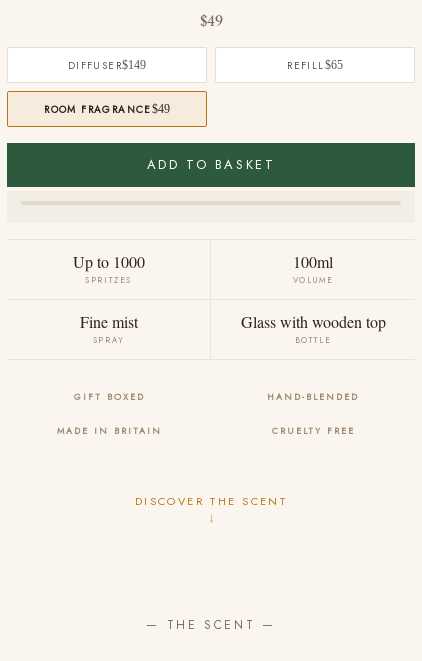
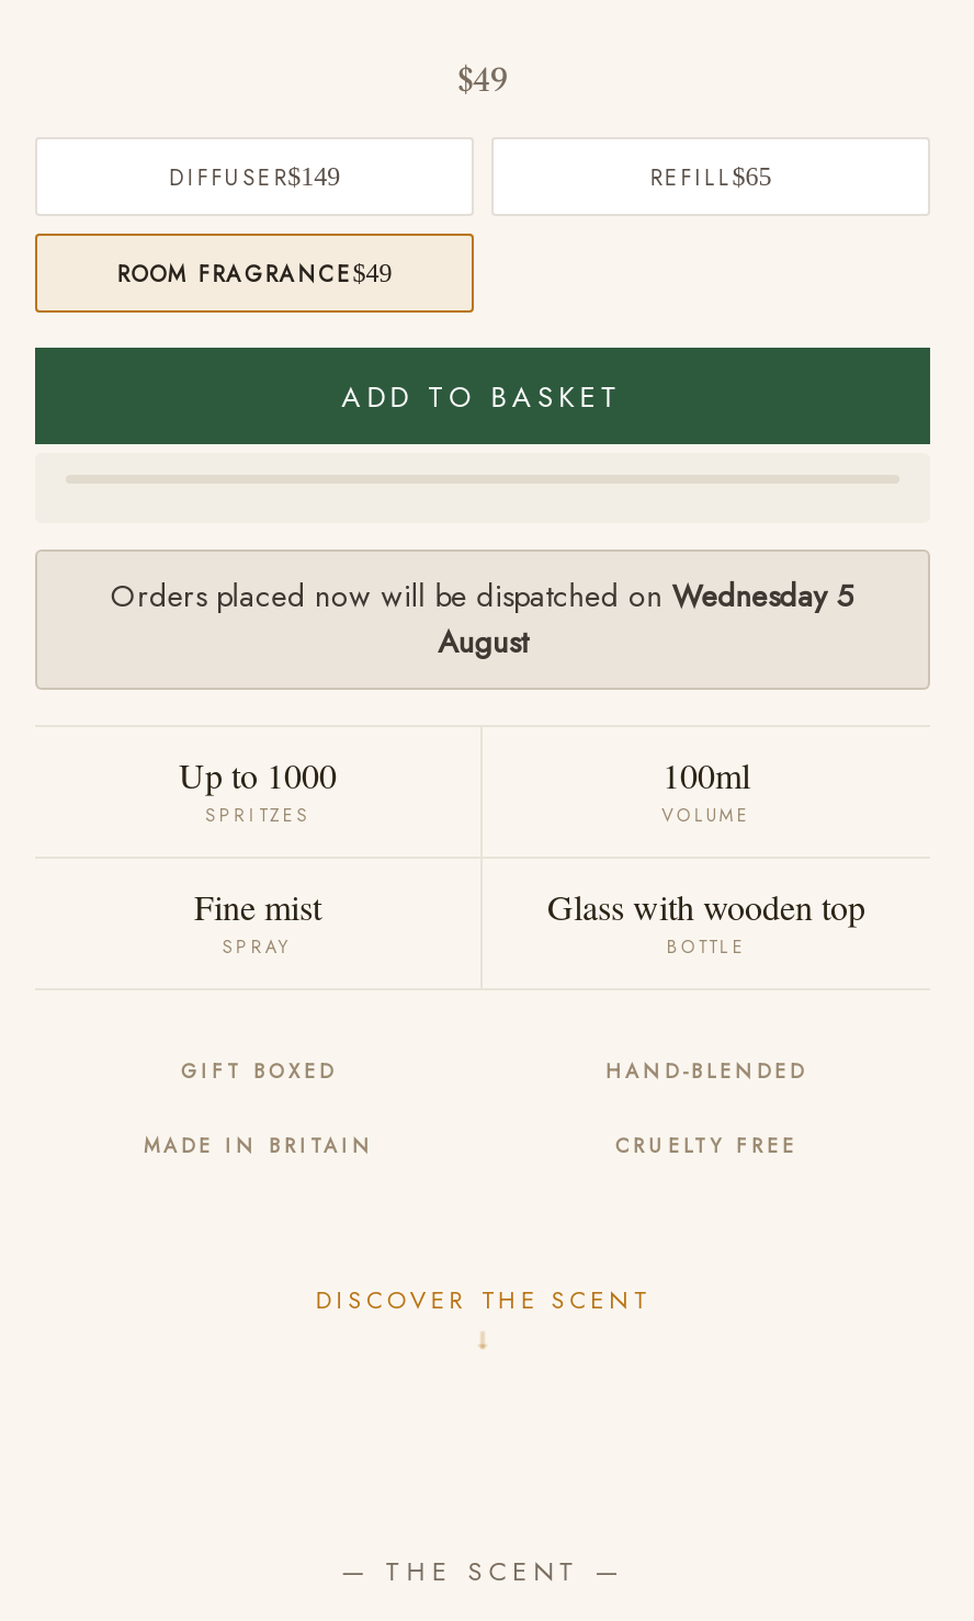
none -> [110,574,855,664] Orders placed now will be dispatched on Wednesday 5 | August

